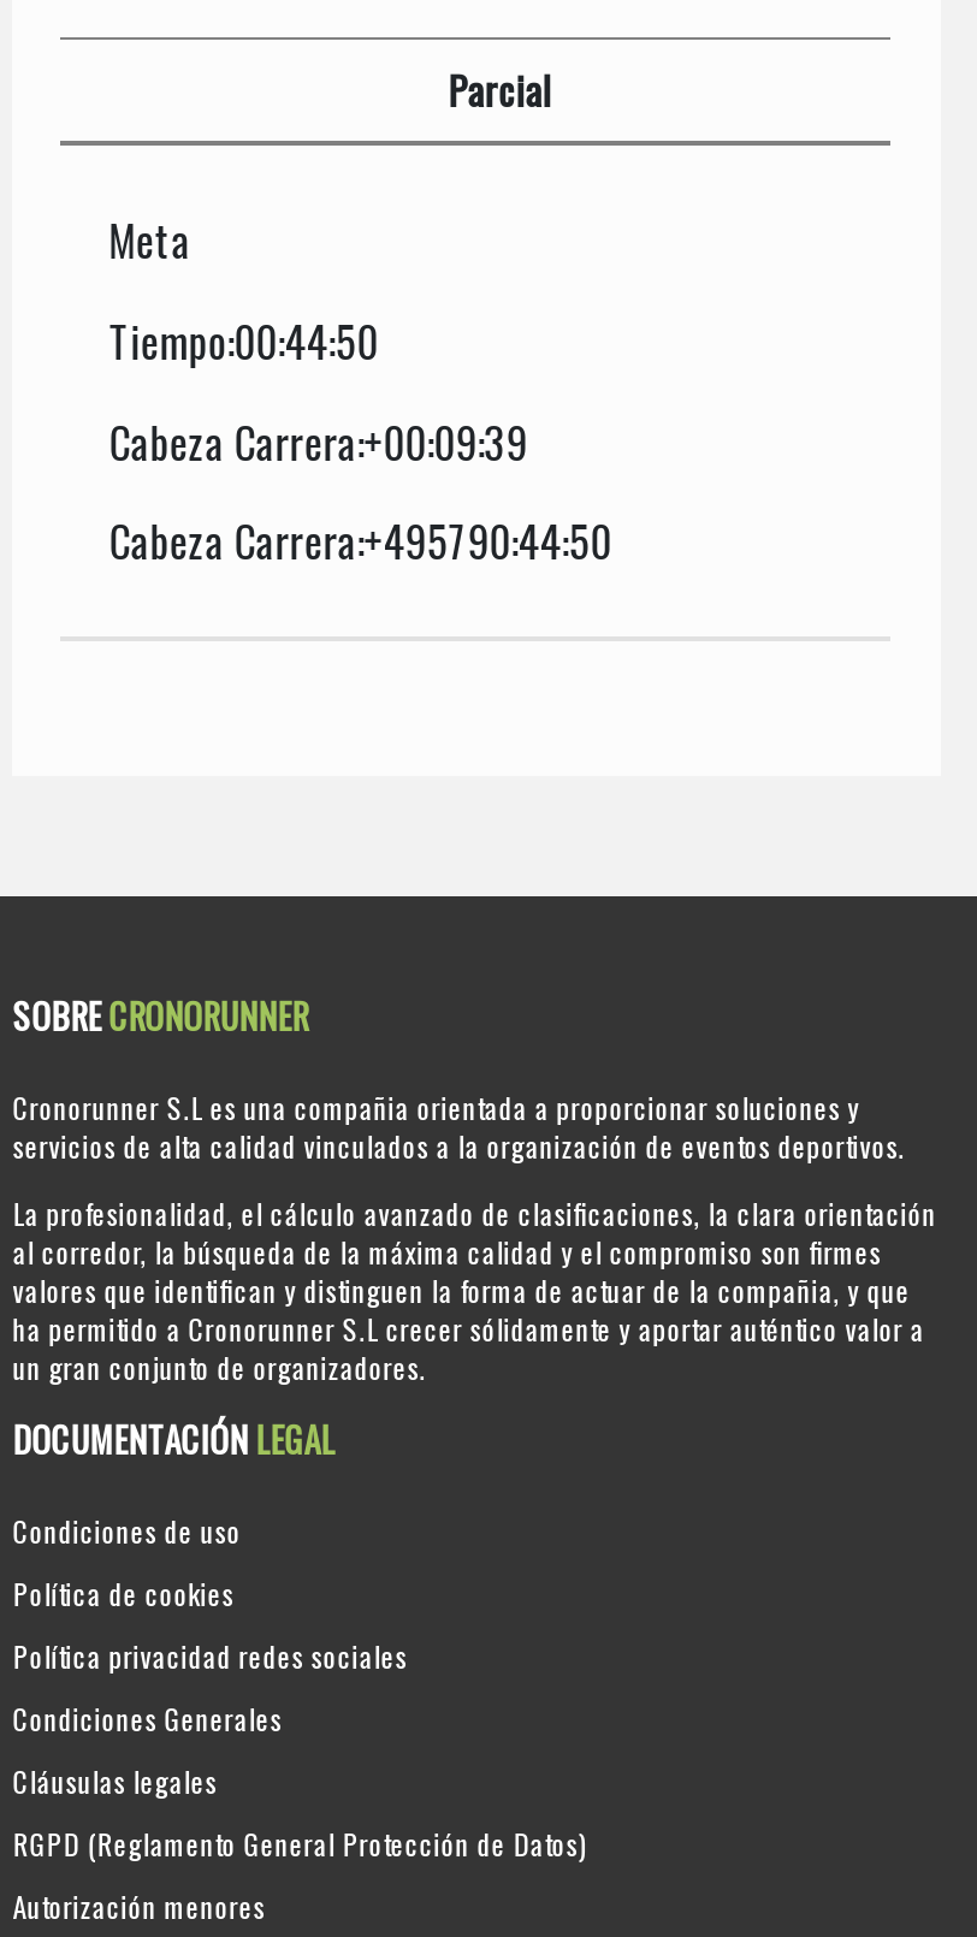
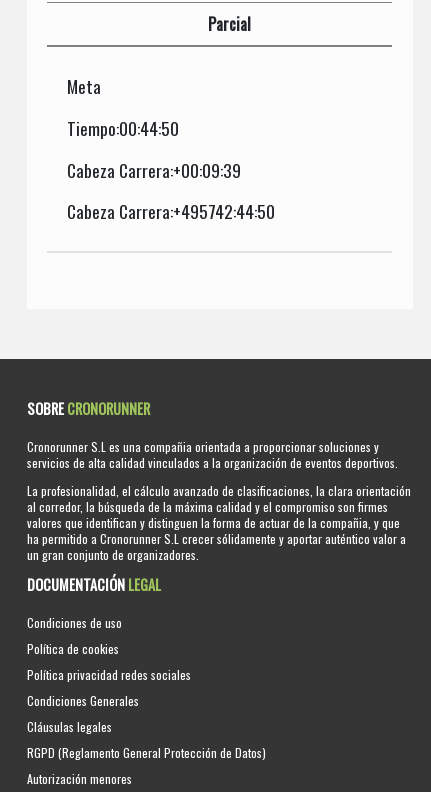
[109,509,612,572] Cabeza Carrera:+495790:44:50 -> [67,198,275,224] Cabeza Carrera:+495742:44:50

